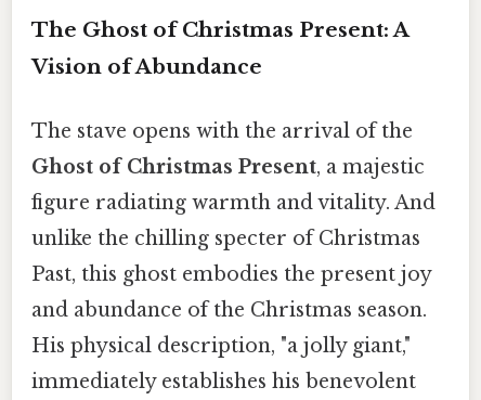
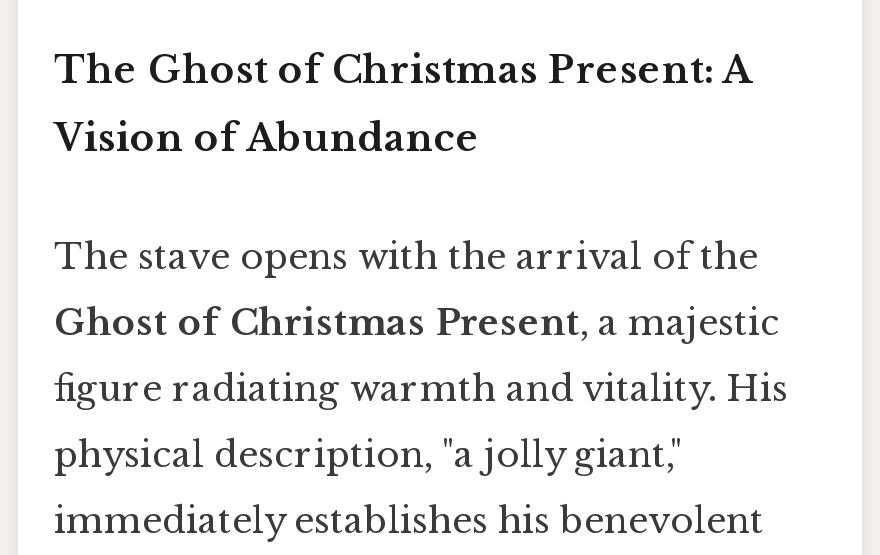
[31,191,435,358] figure radiating warmth and vitality. And | unlike the chilling specter of Christmas | Past, this ghost embodies the present joy | and abundance of the Christmas season. | His physical description, "a jolly giant," -> [54,367,788,477] figure radiating warmth and vitality. His | physical description, "a jolly giant,"

